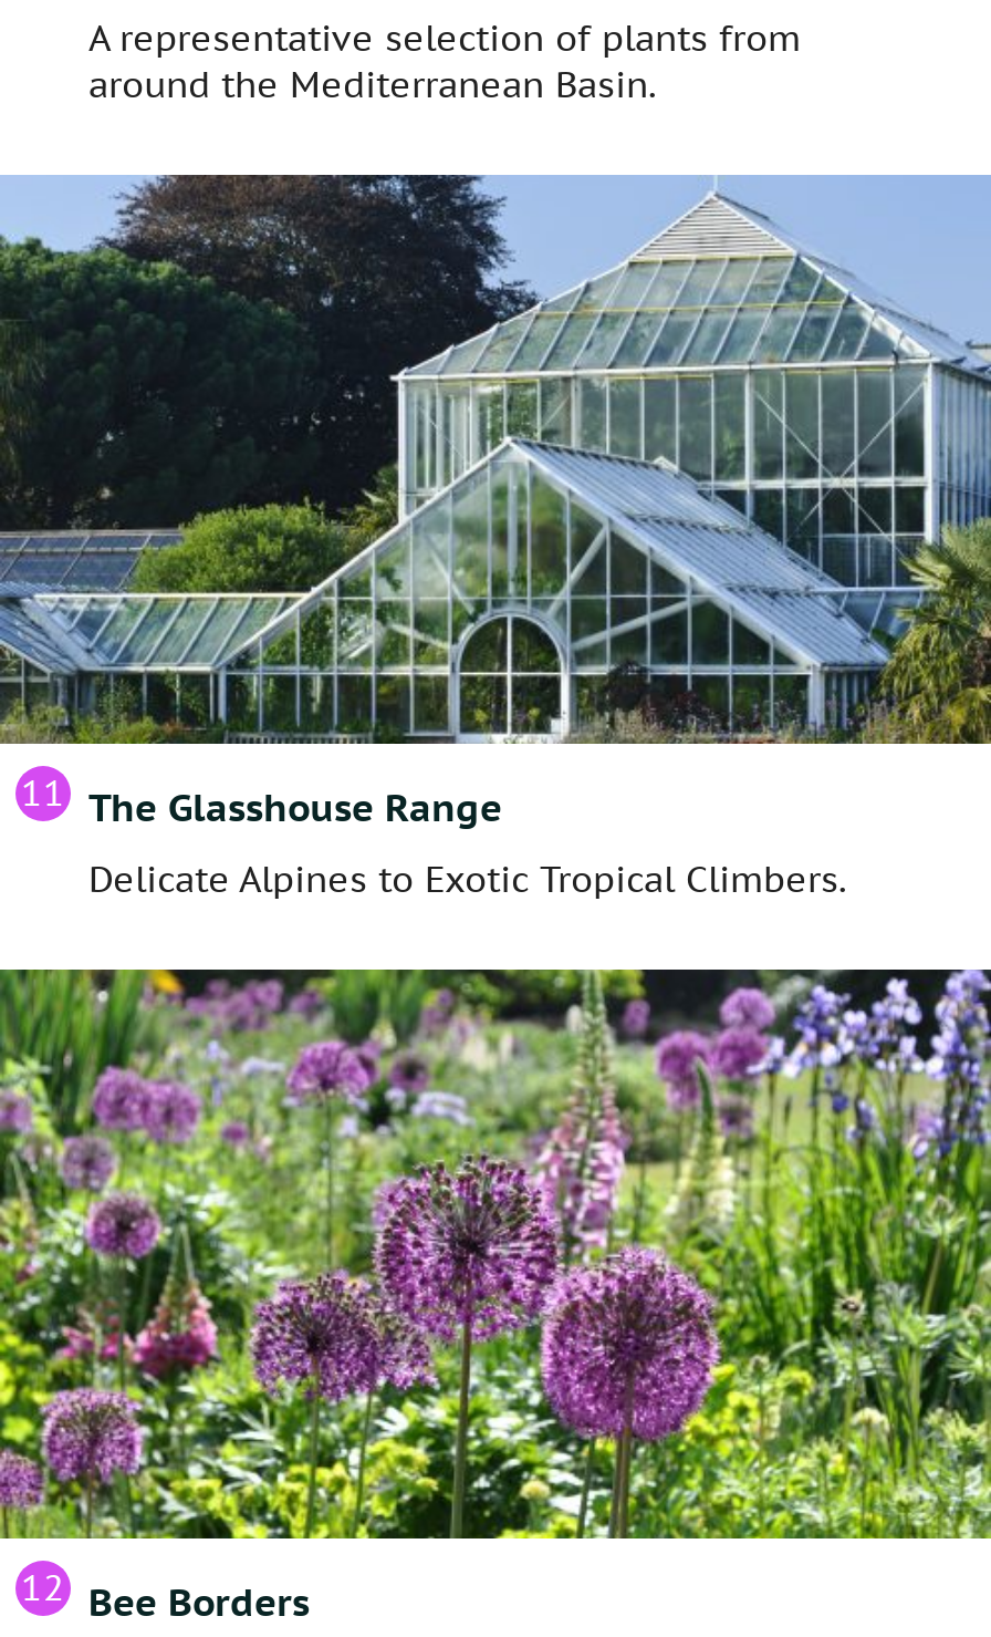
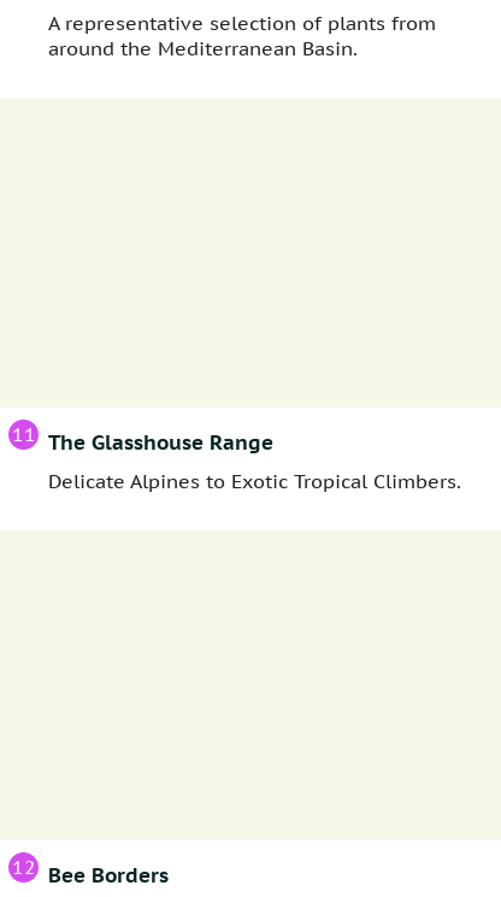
[7,173,984,746] [image] -> none
[7,967,984,1541] [image] -> none

